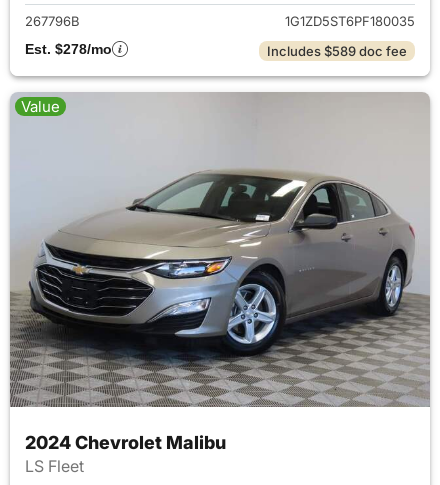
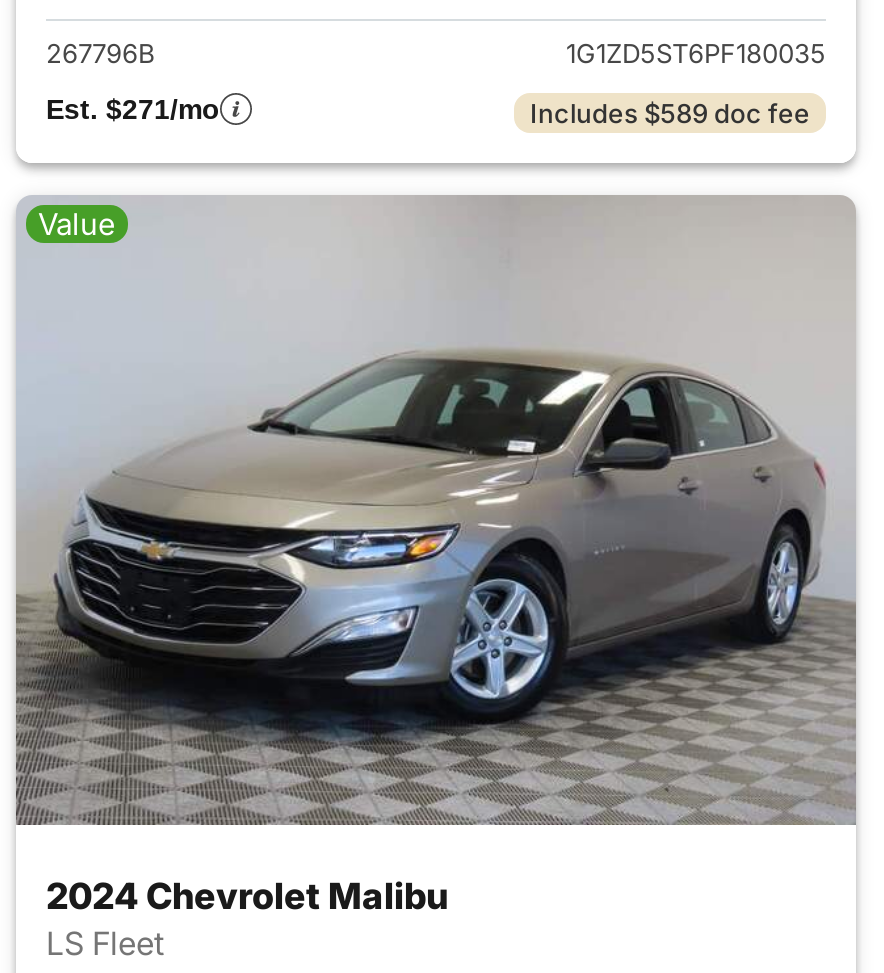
[25,41,112,57] Est. $278/mo -> [46,93,220,125] Est. $271/mo

